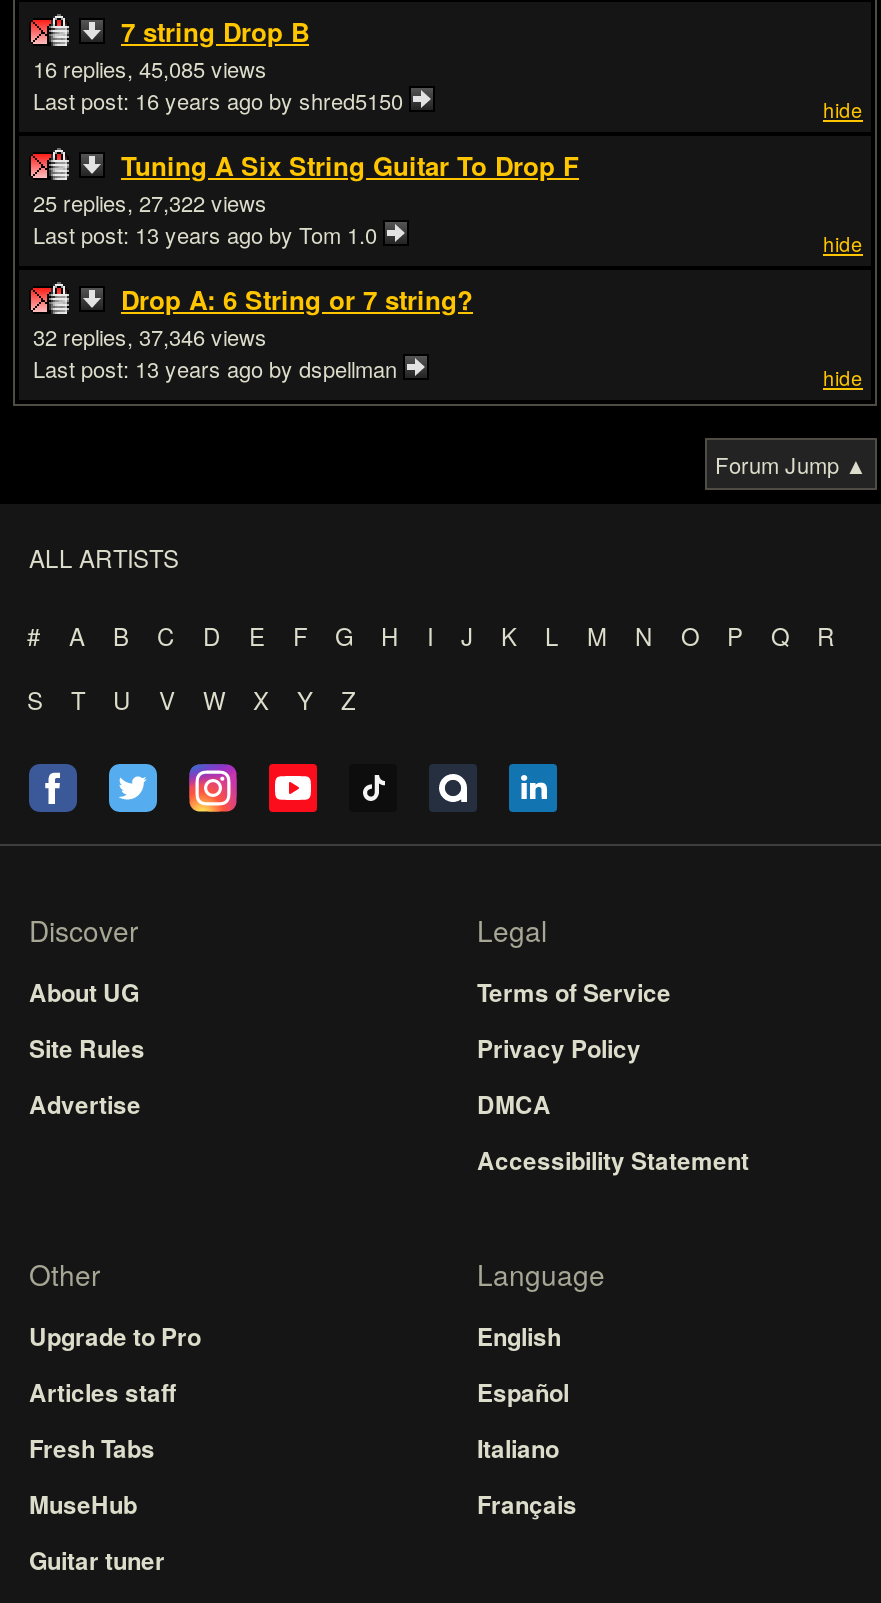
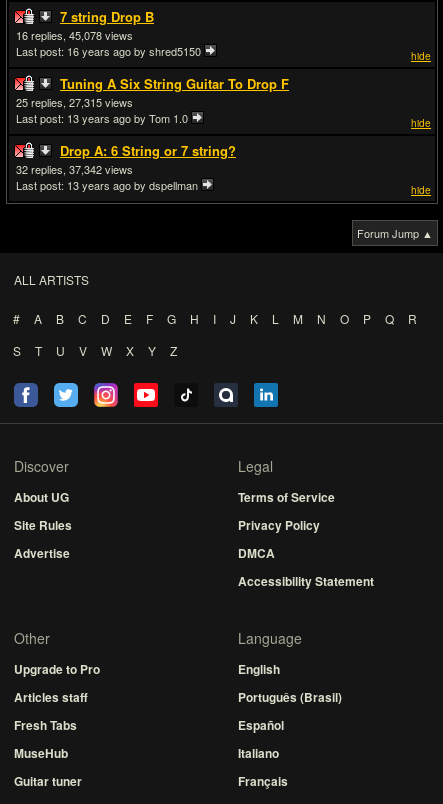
[139,52,205,84] 45,085 -> [69,27,102,43] 45,078
[139,186,205,218] 27,322 -> [69,94,102,110] 27,315
[139,320,205,352] 37,346 -> [69,161,102,177] 37,342
moved [477,1374,577,1522] -> [238,716,288,790]: Español | Italiano | Français
none -> [238,688,342,706] Português (Brasil)

